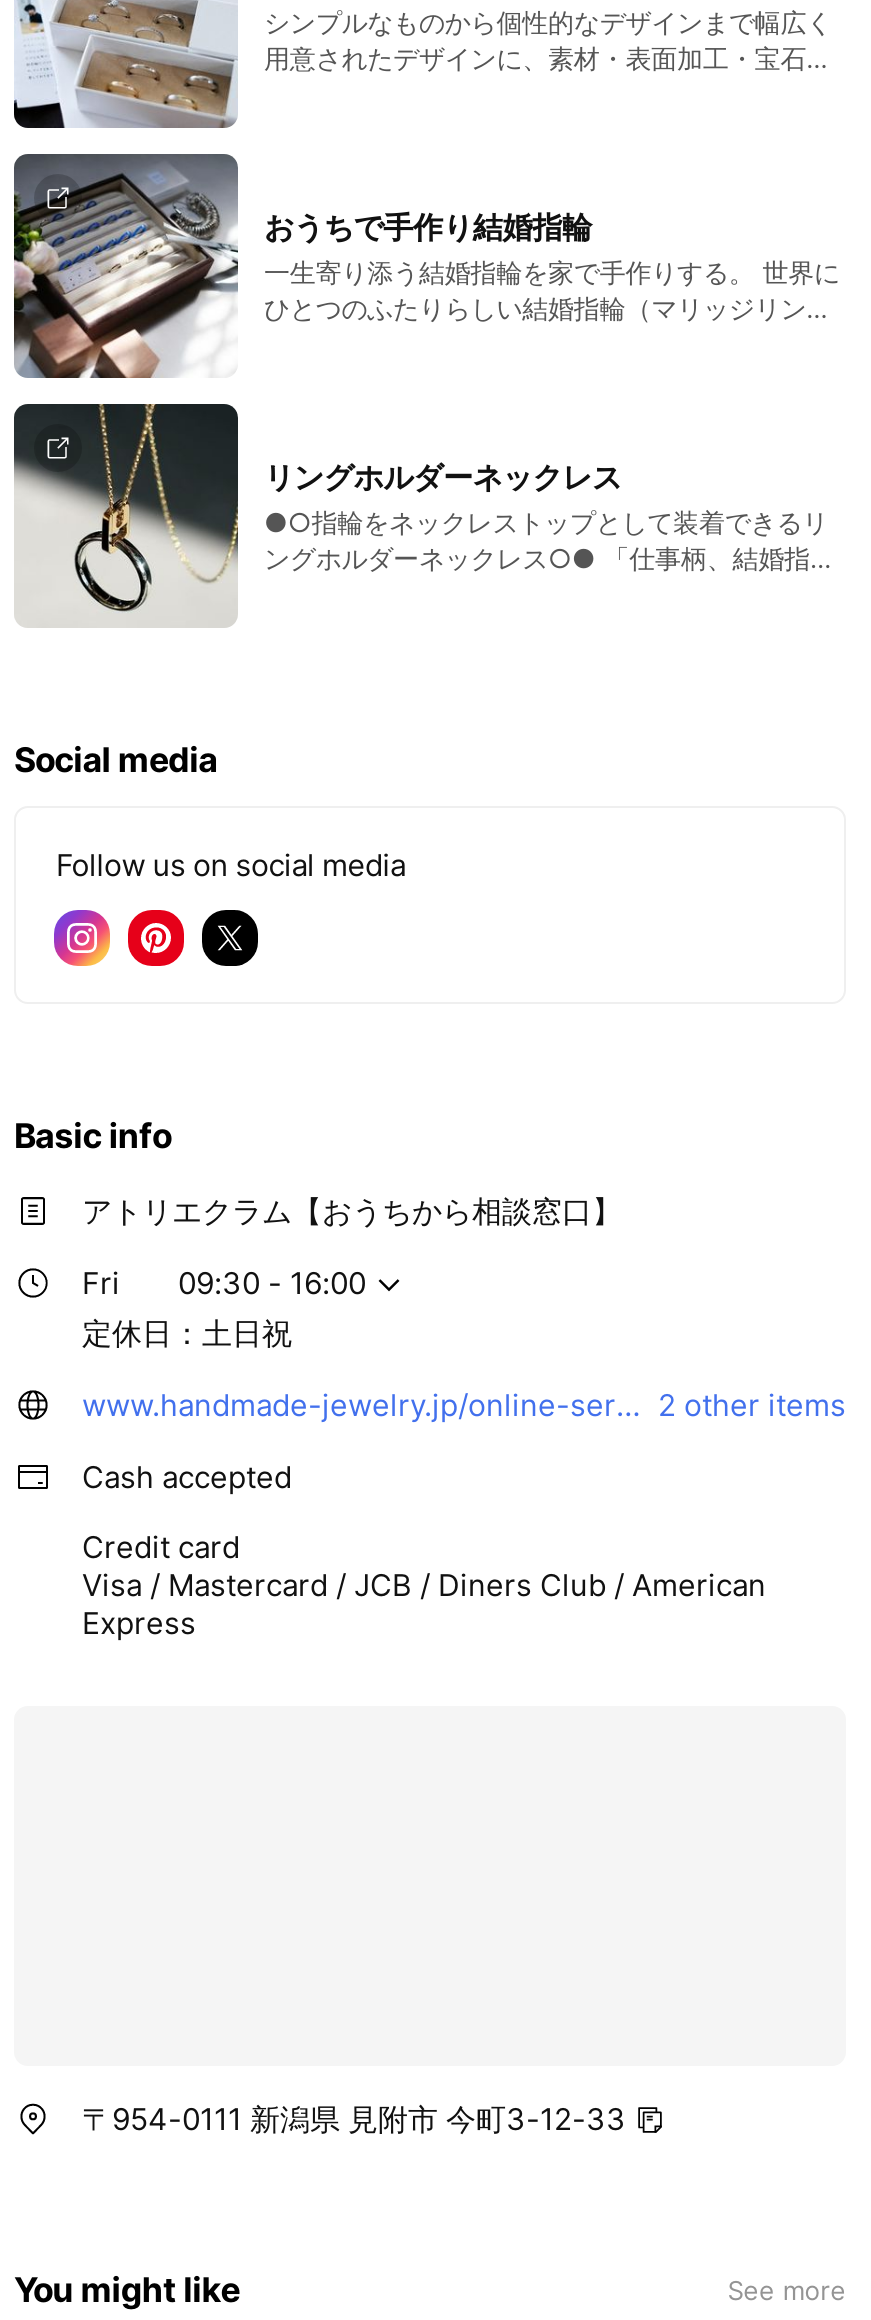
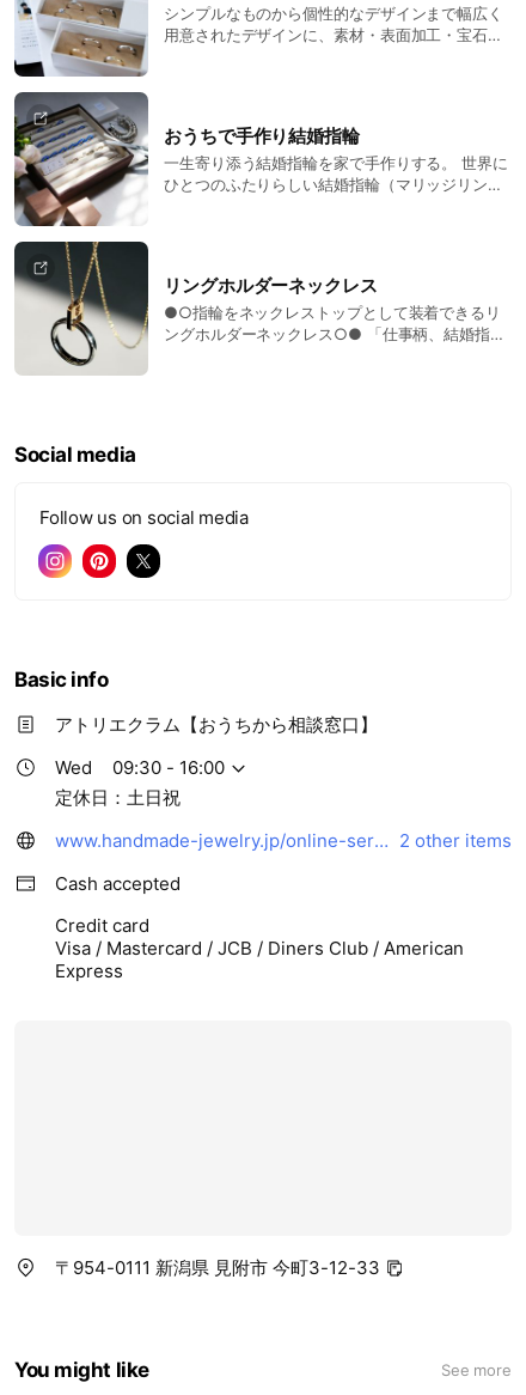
[82,1265,120,1303] Fri -> [55,757,92,779] Wed

